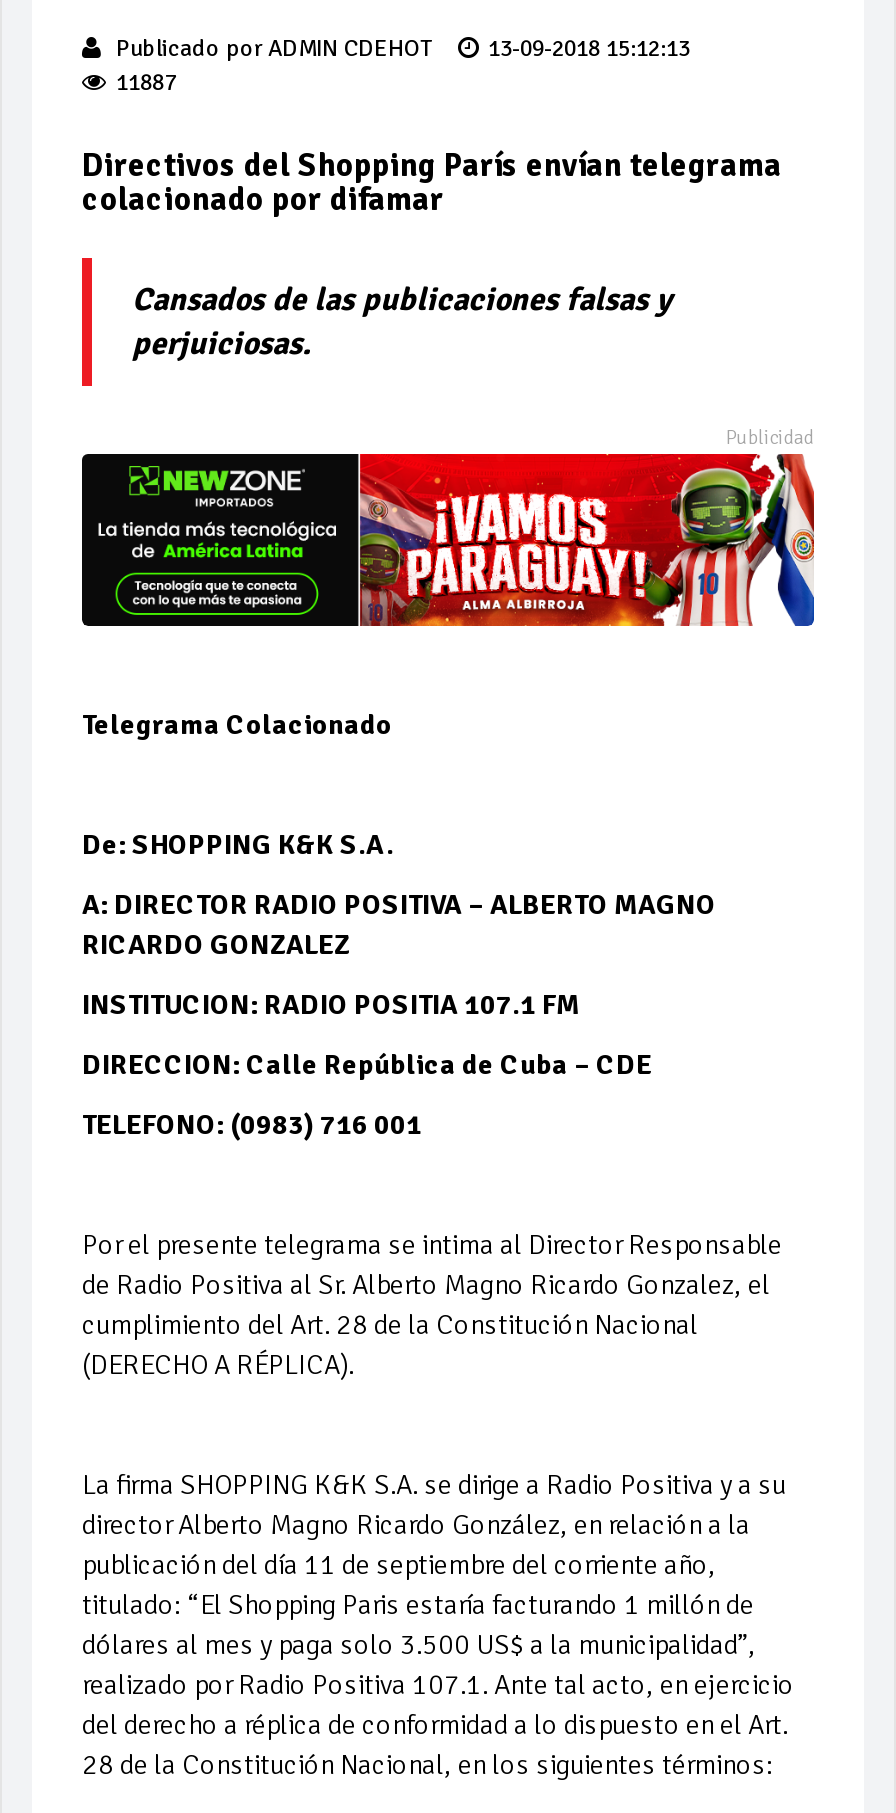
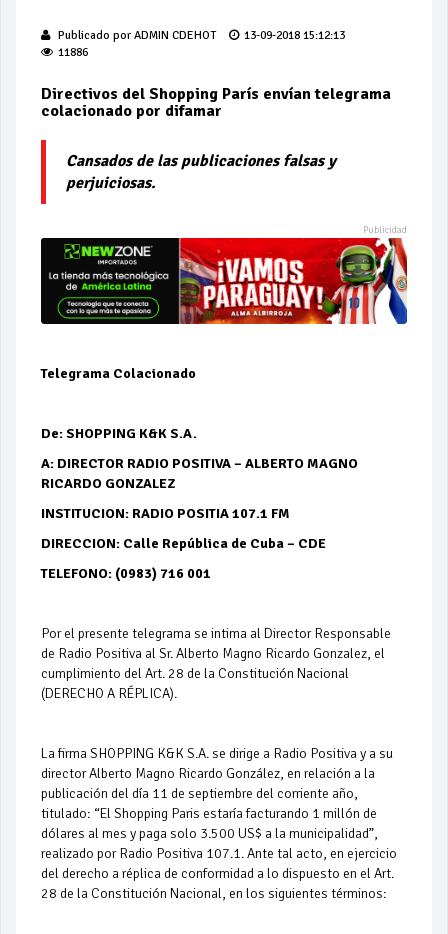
[116,68,176,98] 11887 -> [58,45,88,60] 11886

